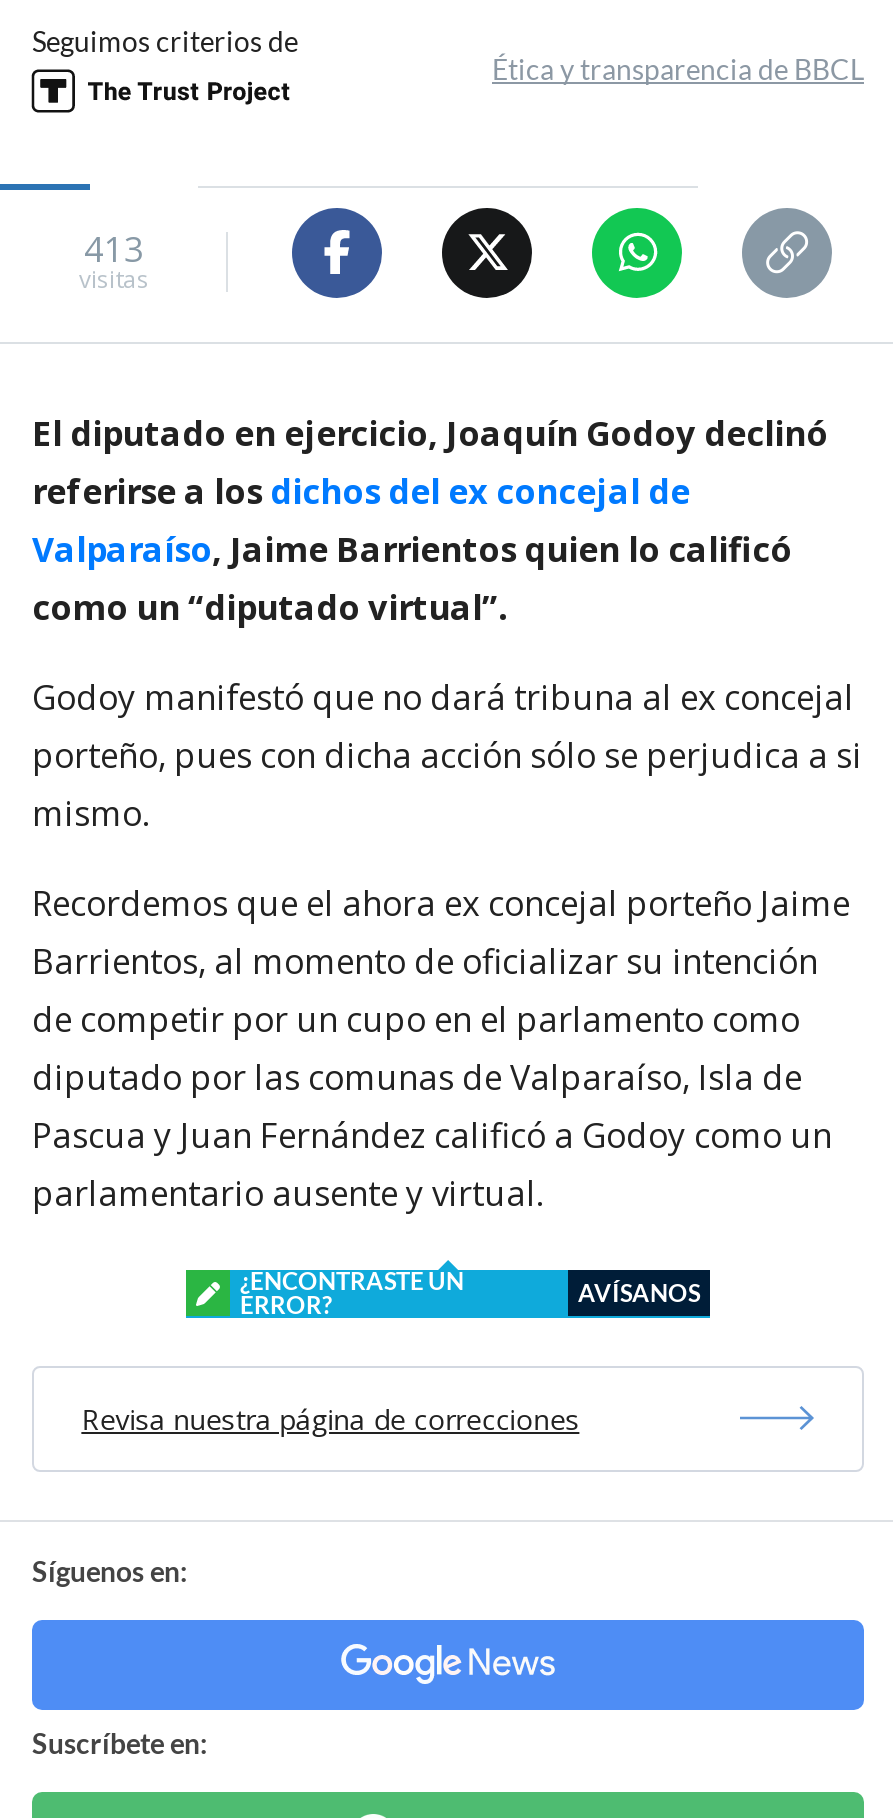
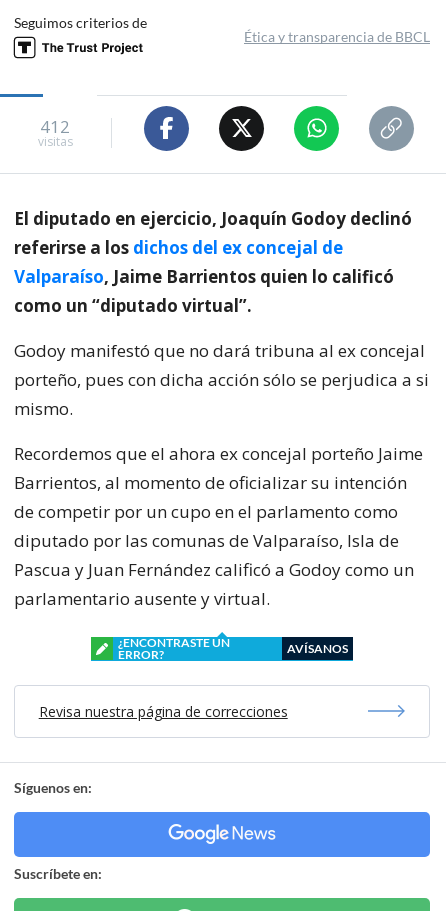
[84,227,144,273] 413 -> [40,115,70,138] 412

